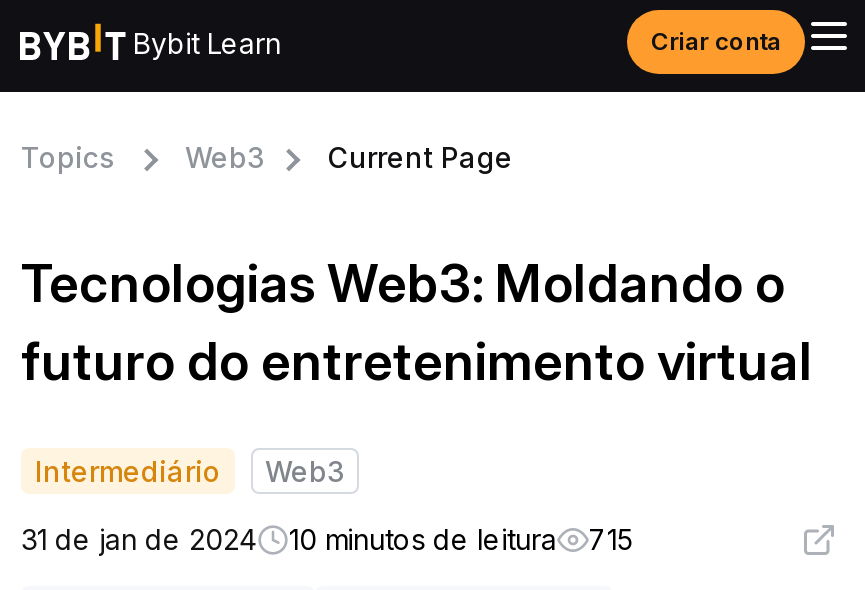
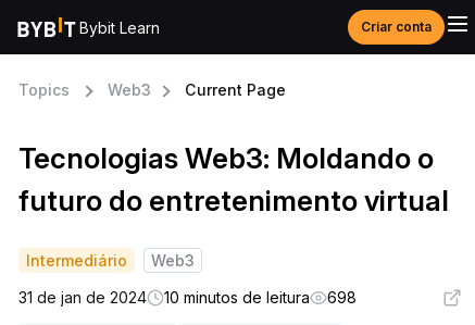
[21,522,633,556] 31 de jan de 2024 10 minutos de leitura 715 -> [18,288,357,307] 31 de jan de 2024 10 minutos de leitura 698

